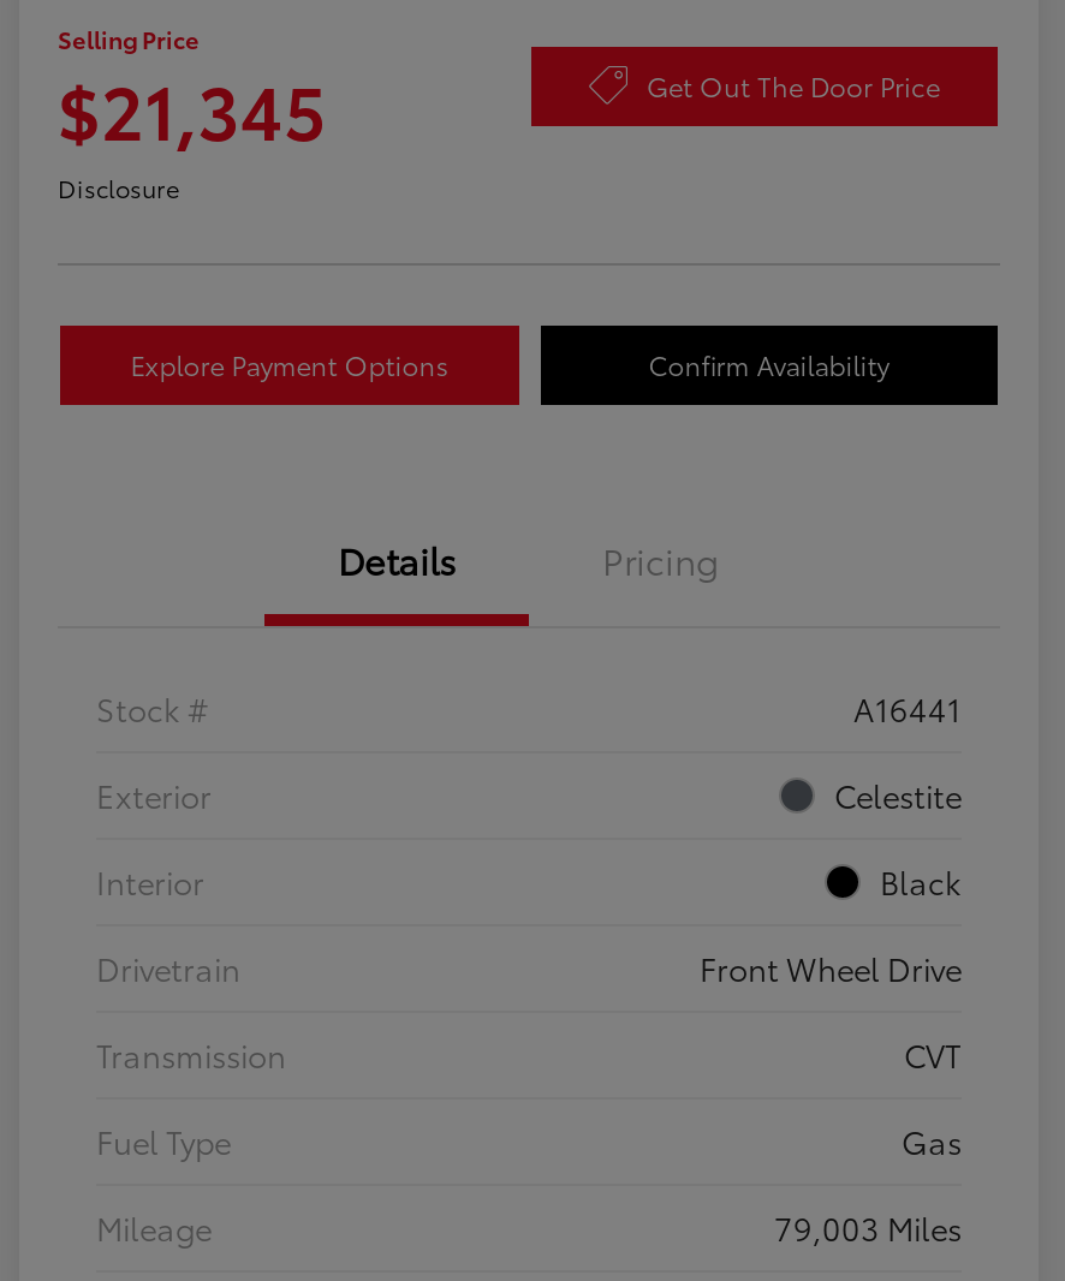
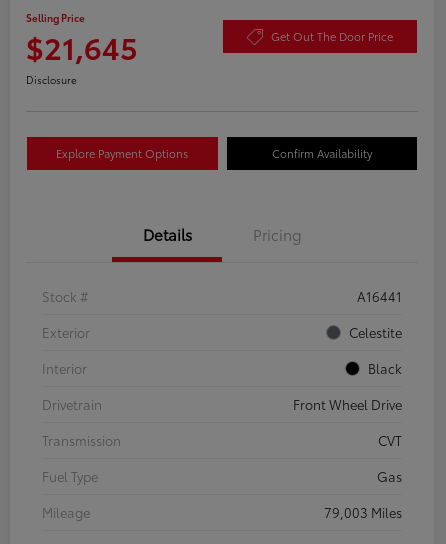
[58,58,327,161] $21,345 -> [26,25,138,68] $21,645

